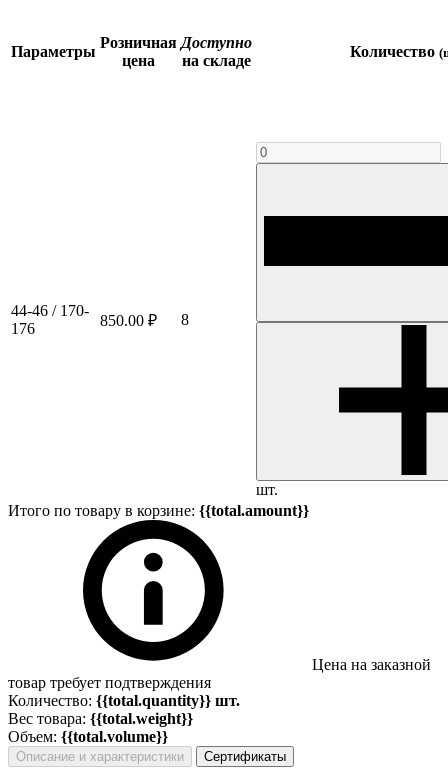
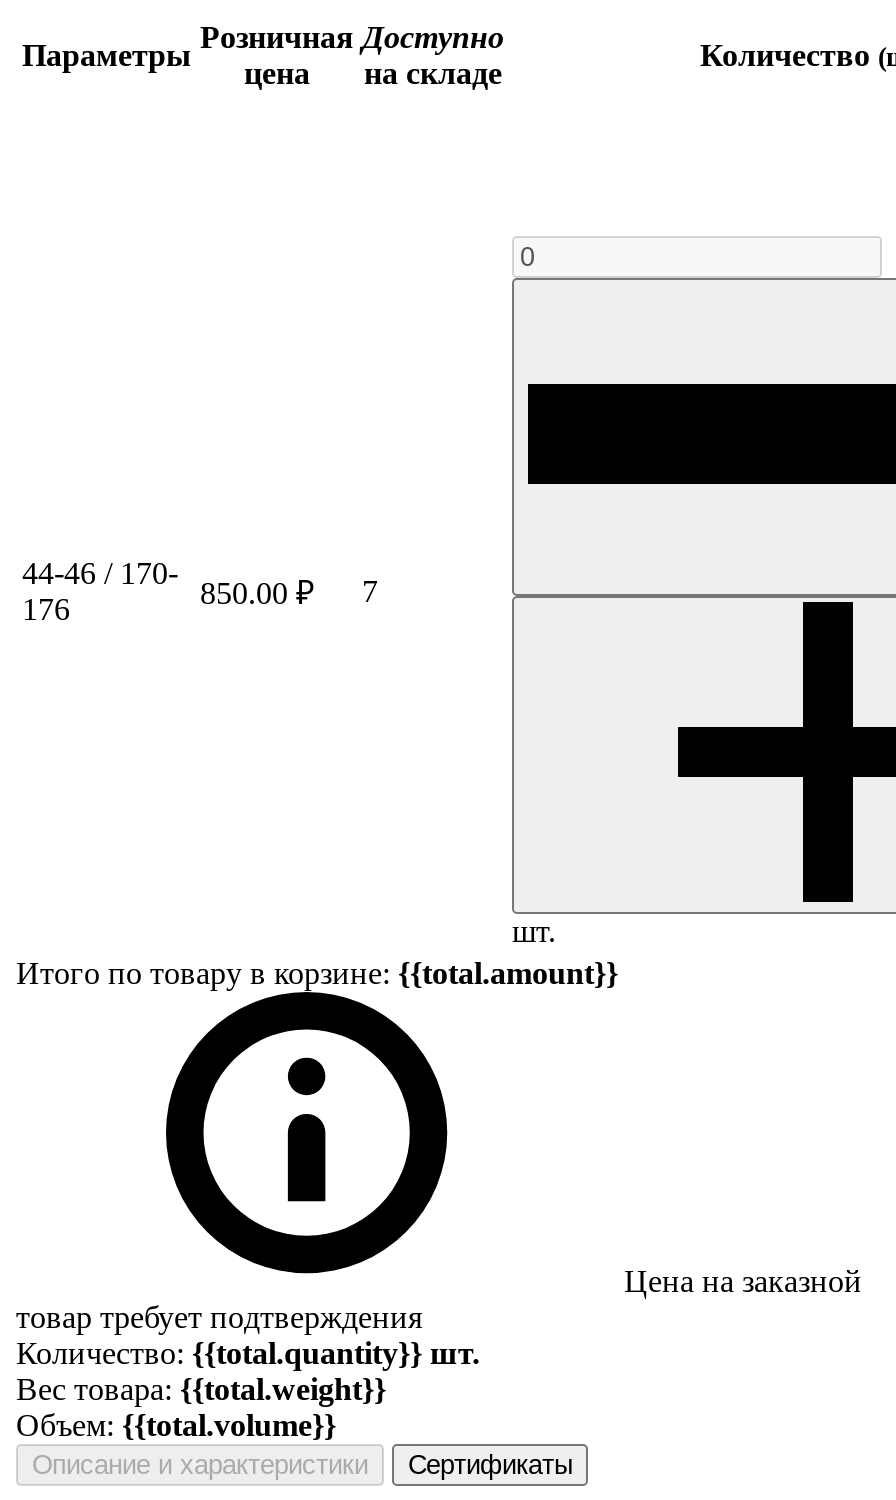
[100,311,189,329] 850.00 ₽ 8 -> [200,574,378,610] 850.00 ₽ 7

